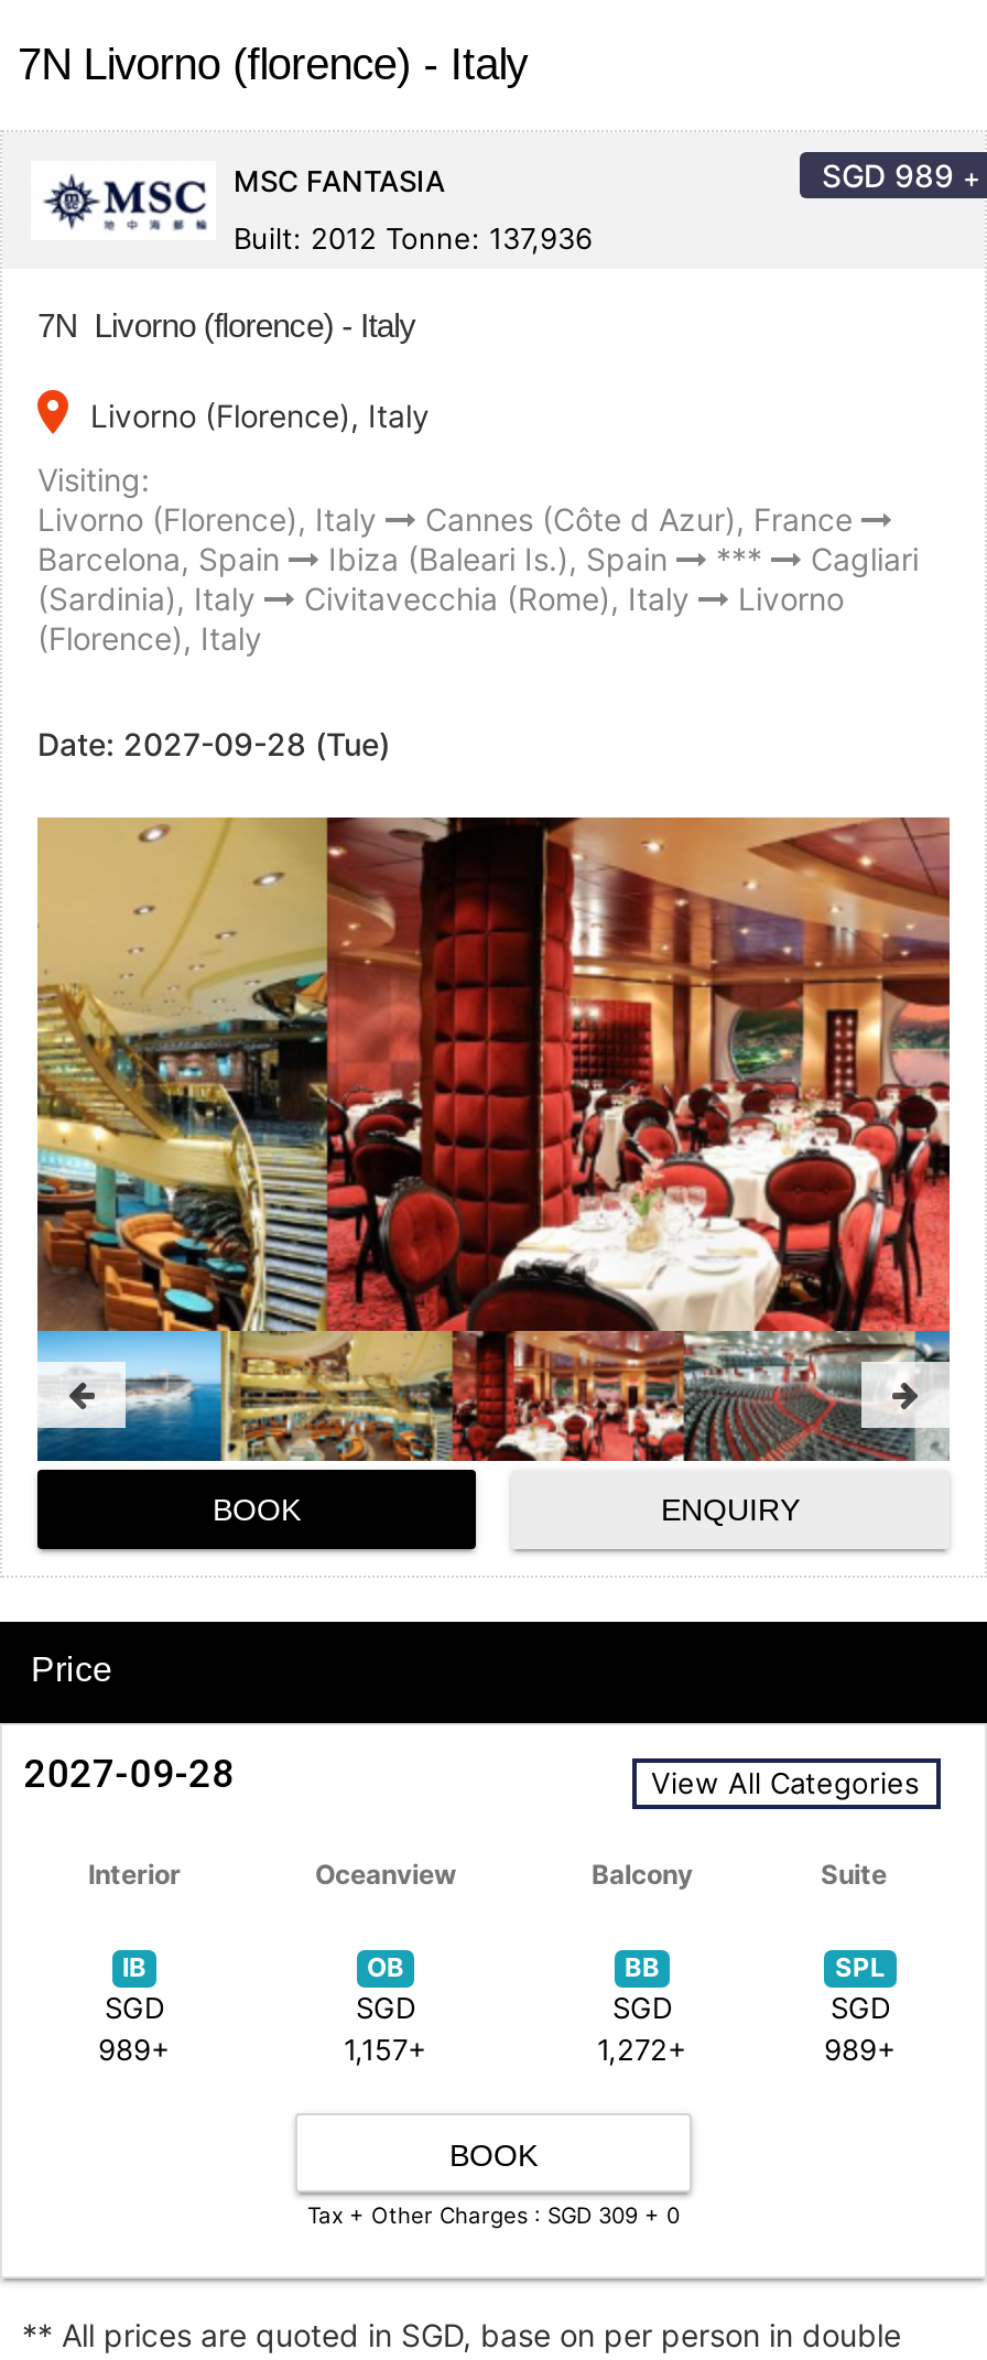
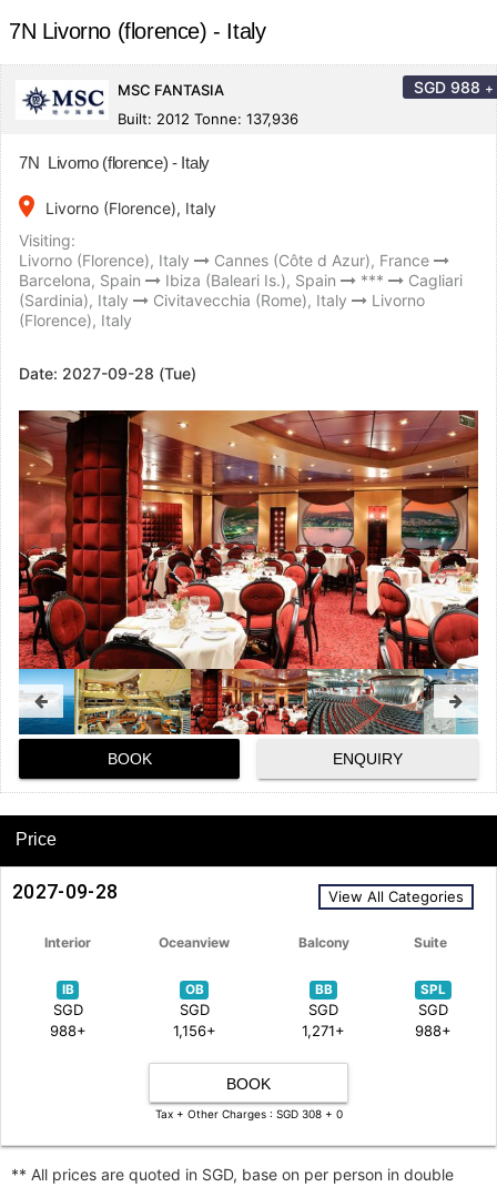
[822,156,980,194] SGD 989 + -> [414,78,494,97] SGD 988 +
[35,815,952,1463] [image] -> [18,409,479,735] [image]
[98,2032,171,2067] 989+ -> [49,1022,86,1039] 988+
[344,2032,427,2067] 1,157+ -> [173,1022,216,1039] 1,156+
[597,2032,687,2067] 1,272+ -> [302,1022,345,1039] 1,271+
[824,2032,897,2067] 989+ -> [415,1022,452,1039] 988+
[307,2201,680,2228] Tax + Other Charges : SGD 309 + 0 -> [155,1107,342,1120] Tax + Other Charges : SGD 308 + 0

